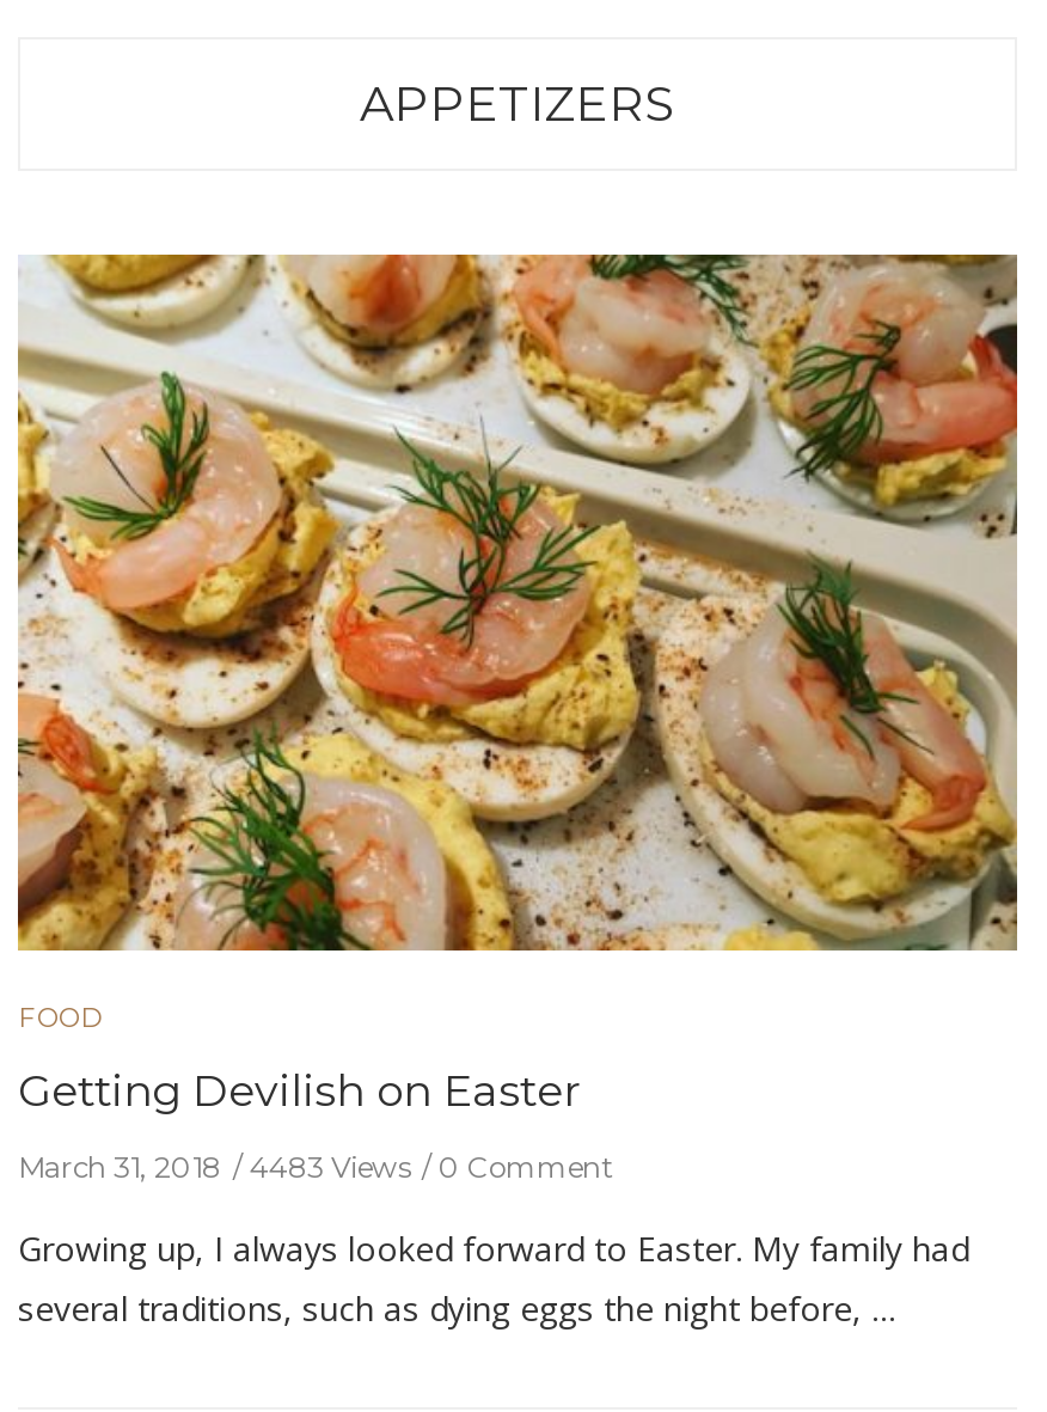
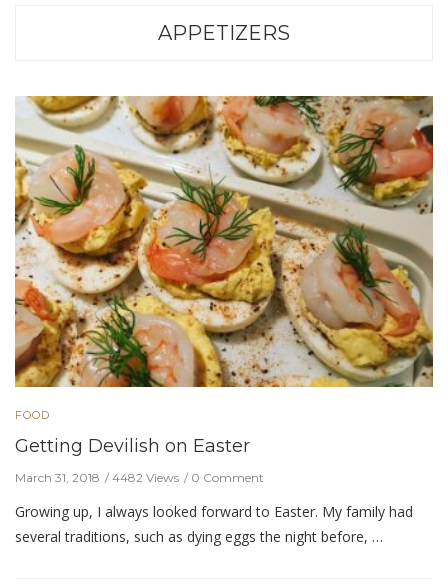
[18,1148,613,1184] March 31, 2018 4483 Views 0 Comment -> [15,470,264,485] March 31, 2018 4482 Views 0 Comment

